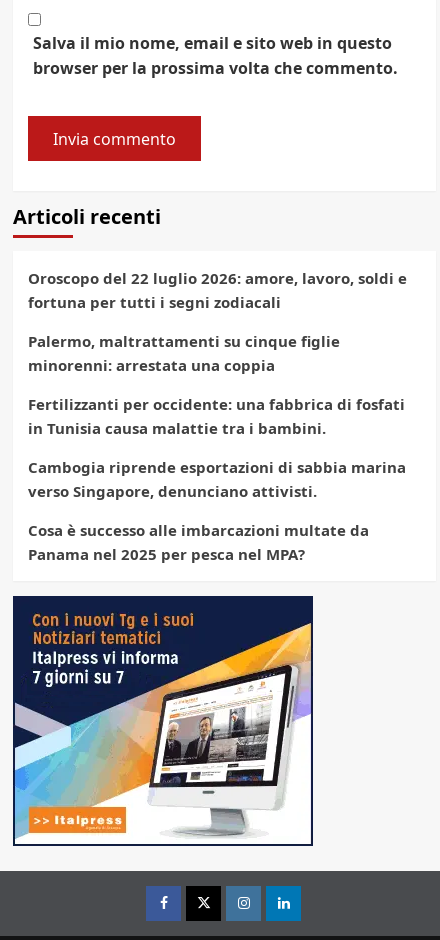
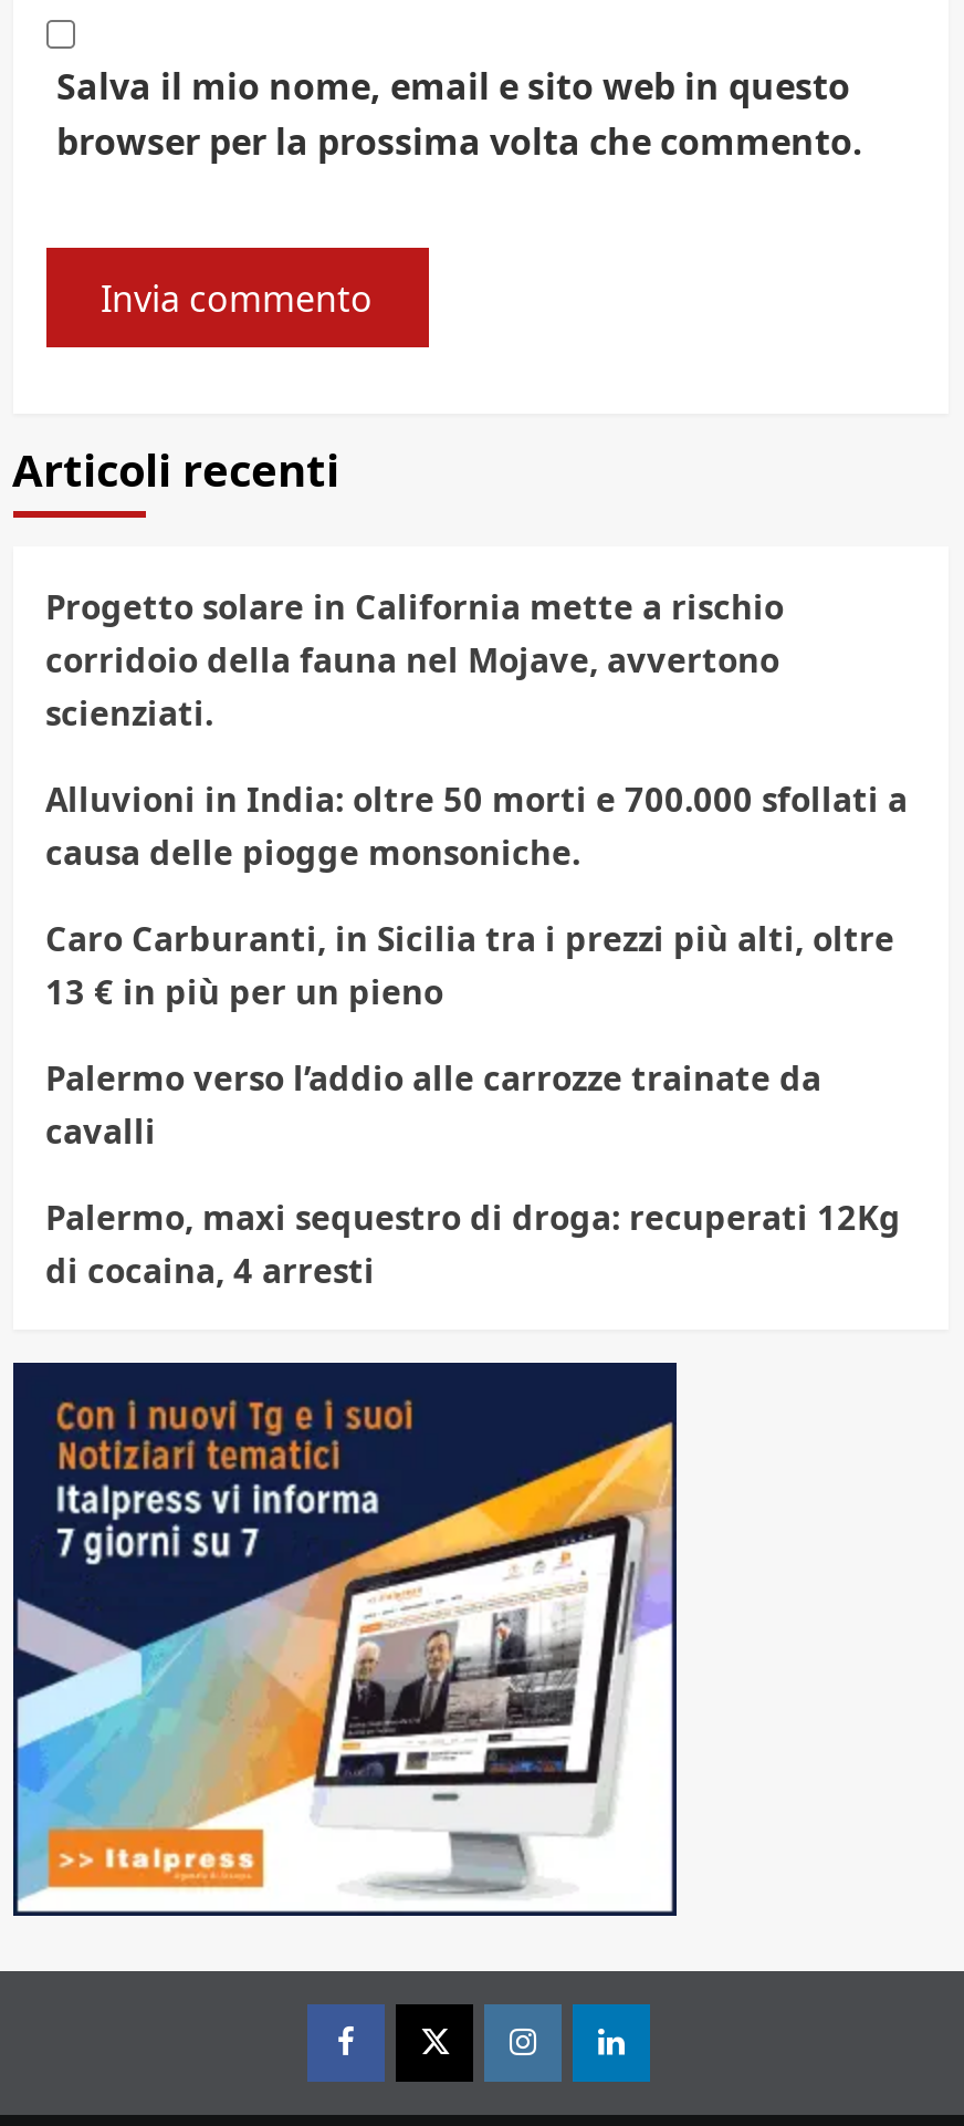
[27,268,406,312] Oroscopo del 22 luglio 2026: amore, lavoro, soldi e | fortuna per tutti i segni zodiacali -> [45,584,784,735] Progetto solare in California mette a rischio | corridoio della fauna nel Mojave, avvertono | scienziati.
[27,331,339,375] Palermo, maltrattamenti su cinque figlie | minorenni: arrestata una coppia -> [45,777,908,874] Alluvioni in India: oltre 50 morti e 700.000 sfollati a | causa delle piogge monsoniche.
[27,394,404,438] Fertilizzanti per occidente: una fabbrica di fosfati | in Tunisia causa malattie tra i bambini. -> [45,916,894,1014] Caro Carburanti, in Sicilia tra i prezzi più alti, oltre | 13 € in più per un pieno
[27,457,405,501] Cambogia riprende esportazioni di sabbia marina | verso Singapore, denunciano attivisti. -> [45,1056,821,1153] Palermo verso l’addio alle carrozze trainate da | cavalli
[27,520,368,564] Cosa è successo alle imbarcazioni multate da | Panama nel 2025 per pesca nel MPA? -> [45,1195,901,1292] Palermo, maxi sequestro di droga: recuperati 12Kg | di cocaina, 4 arresti

